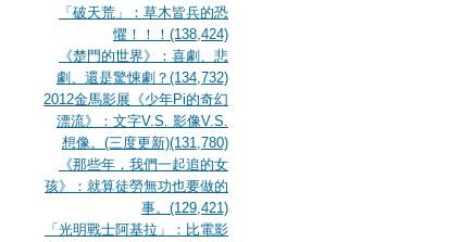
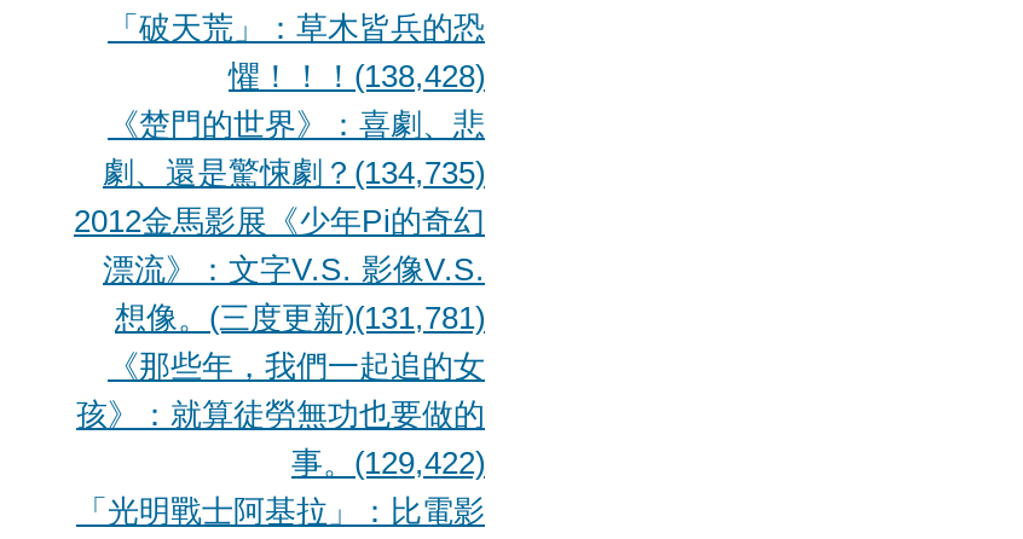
[113,26,228,42] 懼！！！(138,424) -> [229,58,485,94] 懼！！！(138,428)
[57,69,228,86] 劇、還是驚悚劇？(134,732) -> [103,155,485,191] 劇、還是驚悚劇？(134,735)
[62,135,228,151] 想像。(三度更新)(131,780) -> [115,300,485,336] 想像。(三度更新)(131,781)
[141,200,228,216] 事。(129,421) -> [291,445,485,481] 事。(129,422)

